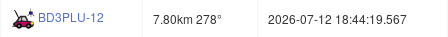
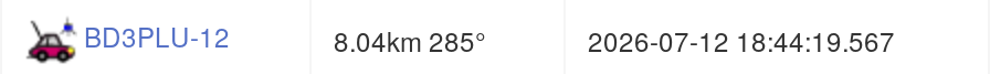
[153,10,222,27] 7.80km 278° -> [334,21,486,59] 8.04km 285°

